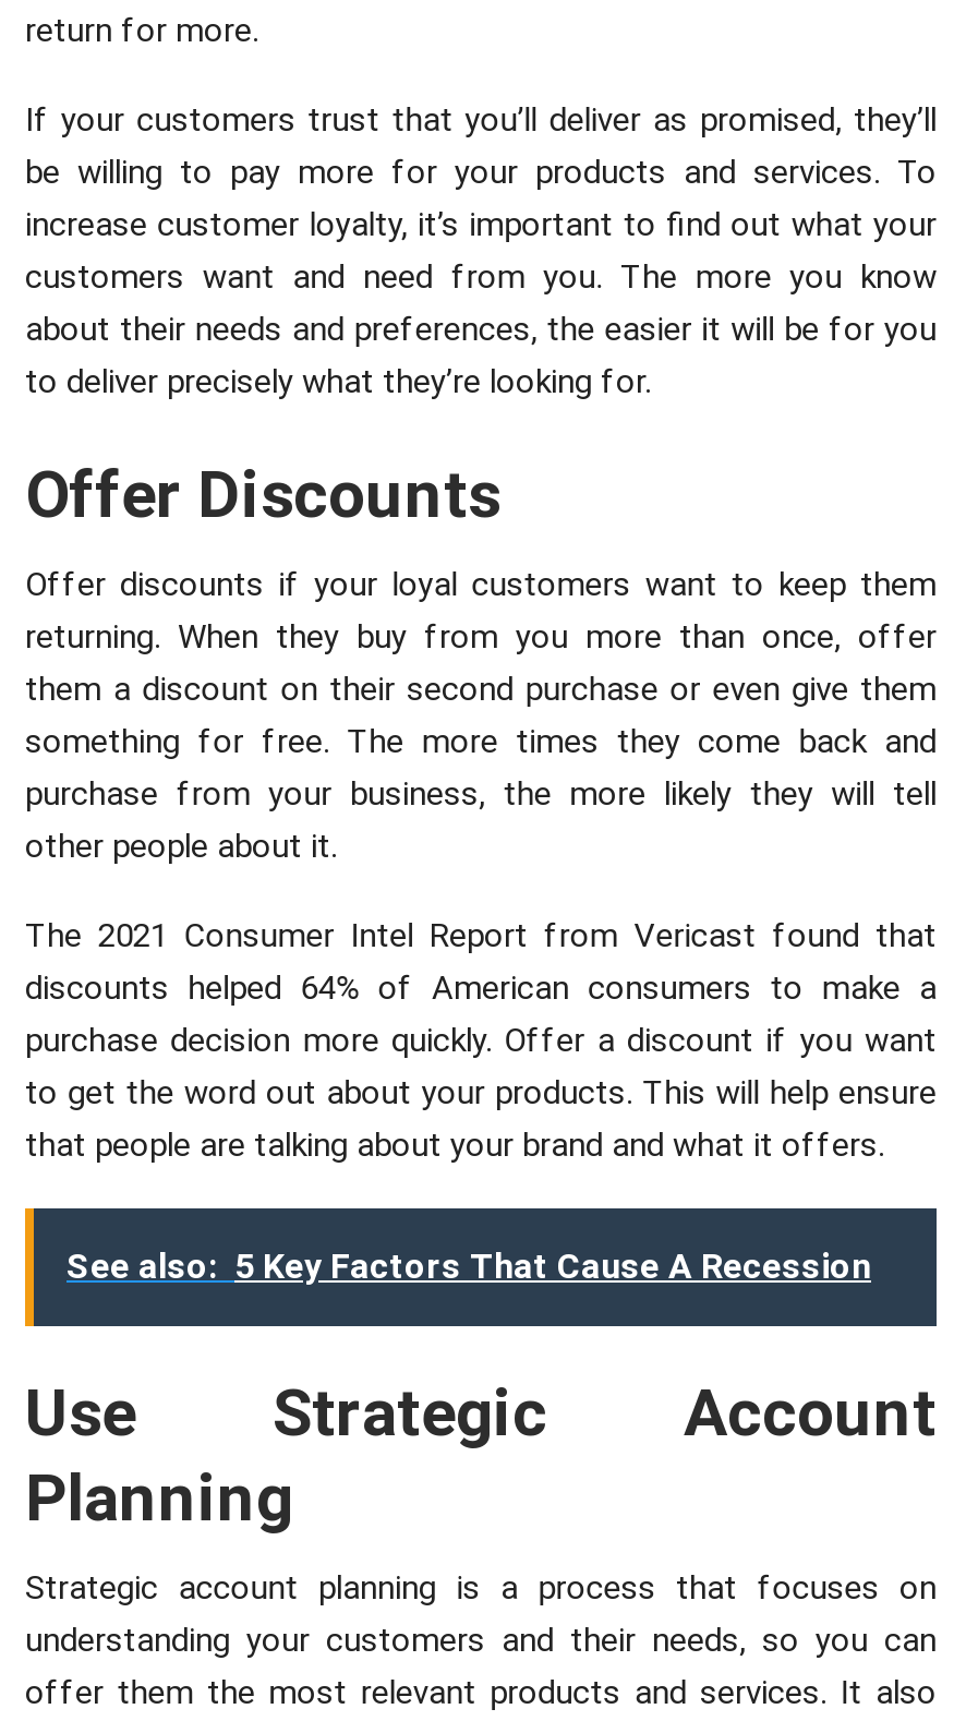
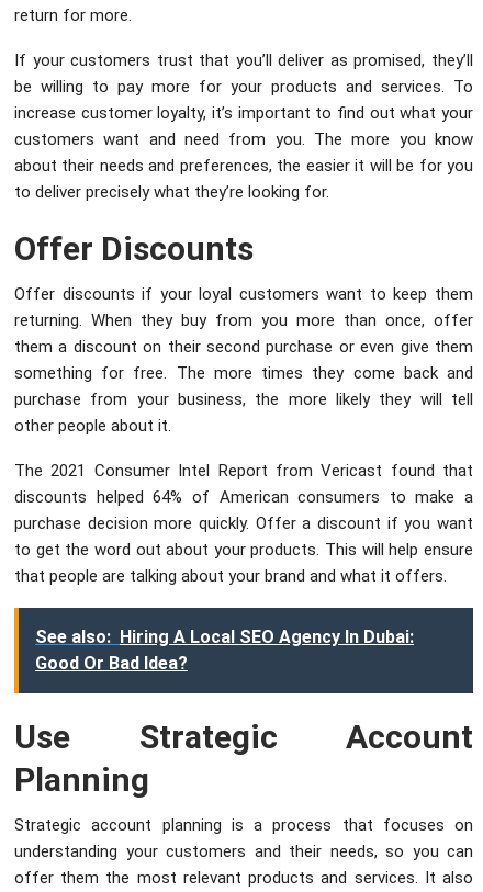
[67,1245,871,1286] See also: 5 Key Factors That Cause A Recession -> [35,626,414,673] See also: Hiring A Local SEO Agency In Dubai: | Good Or Bad Idea?

